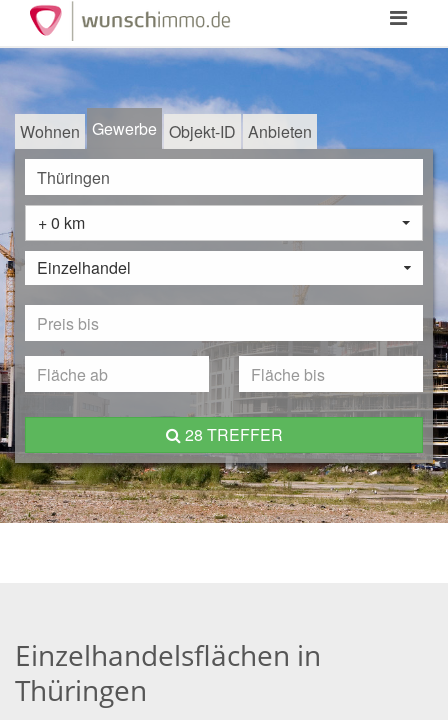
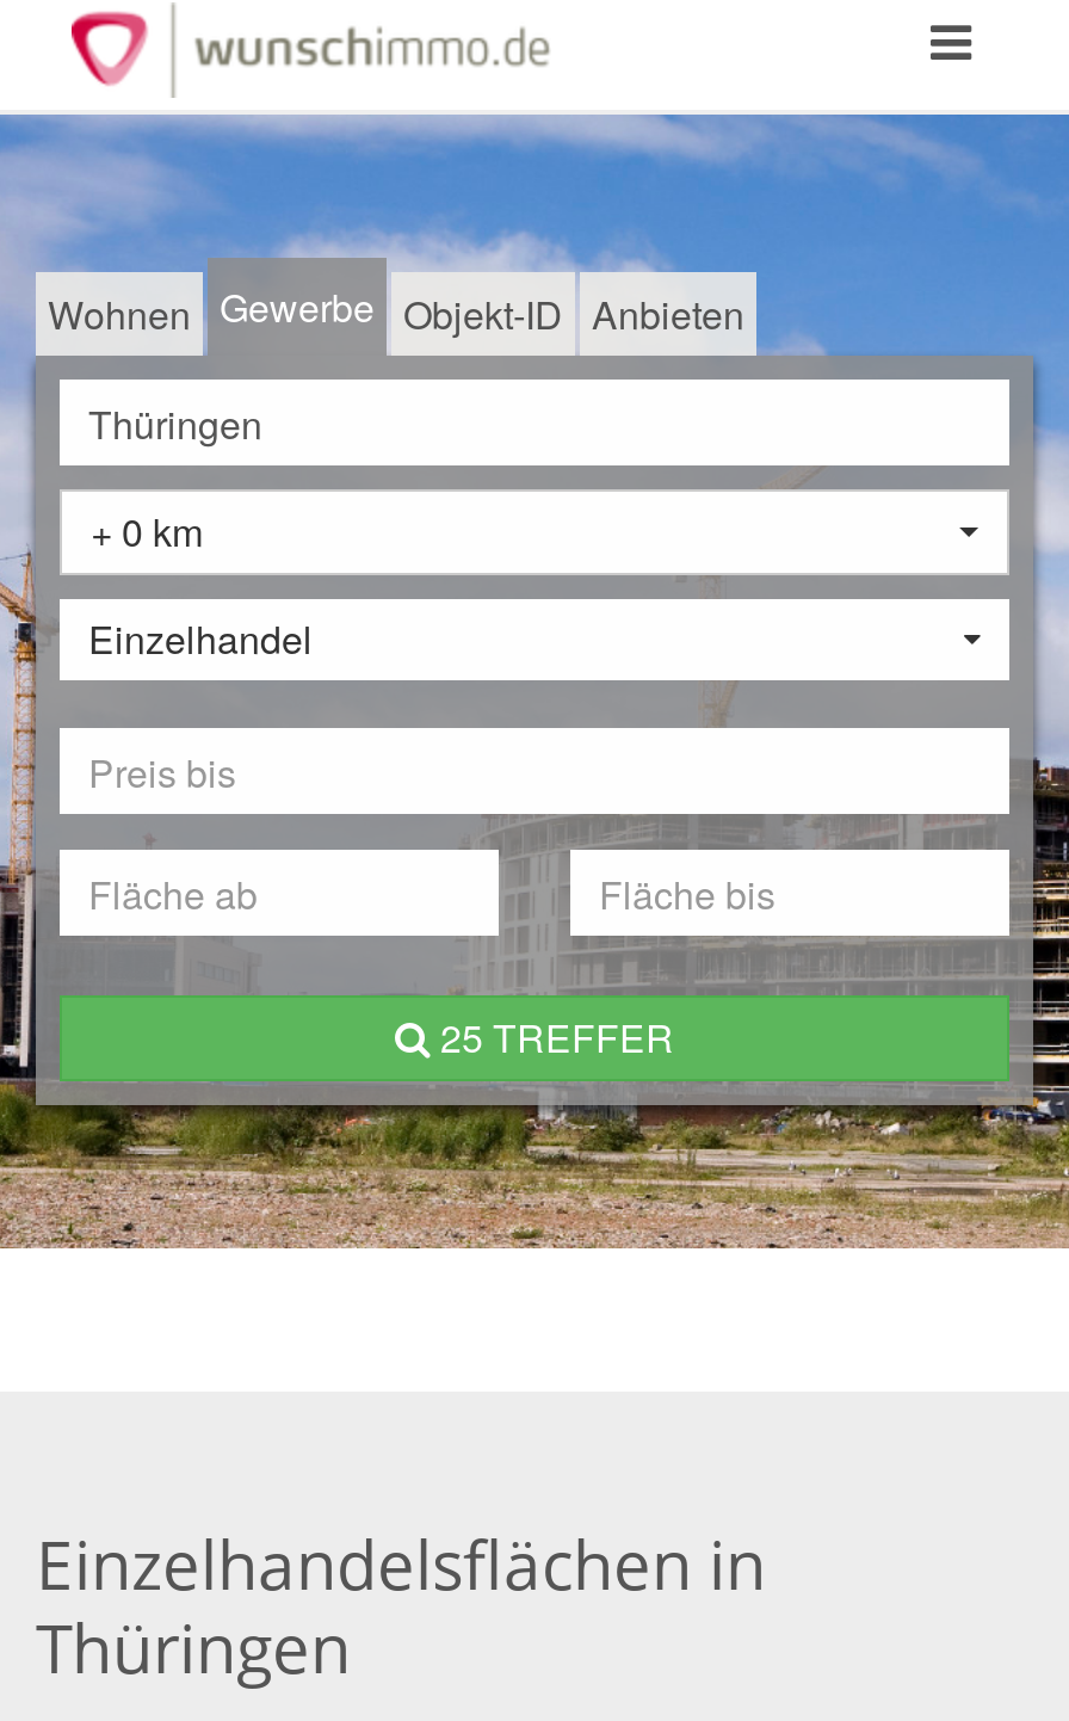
[184,423,282,446] 28 TREFFER -> [440,1010,674,1065] 25 TREFFER

